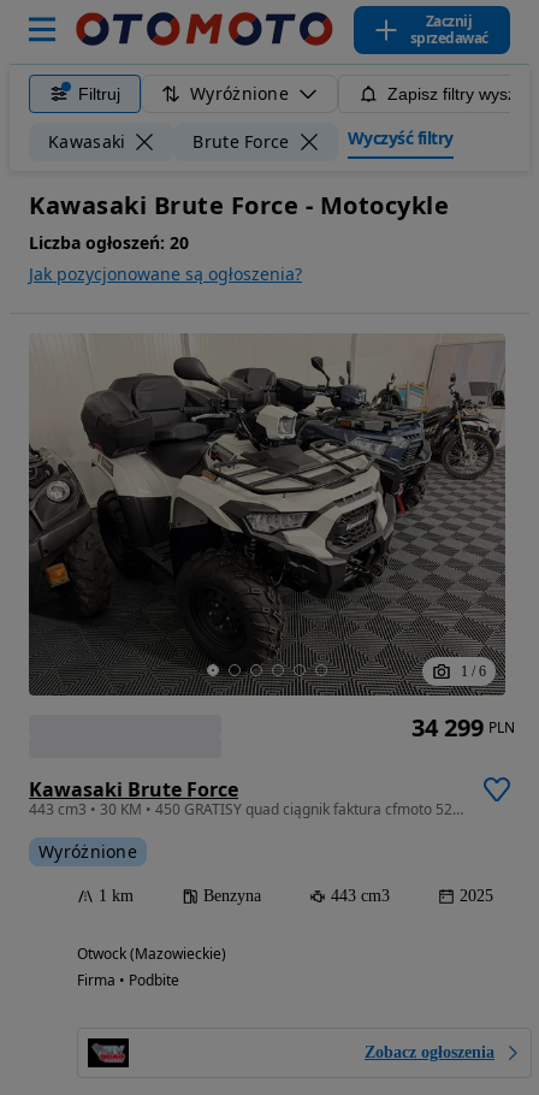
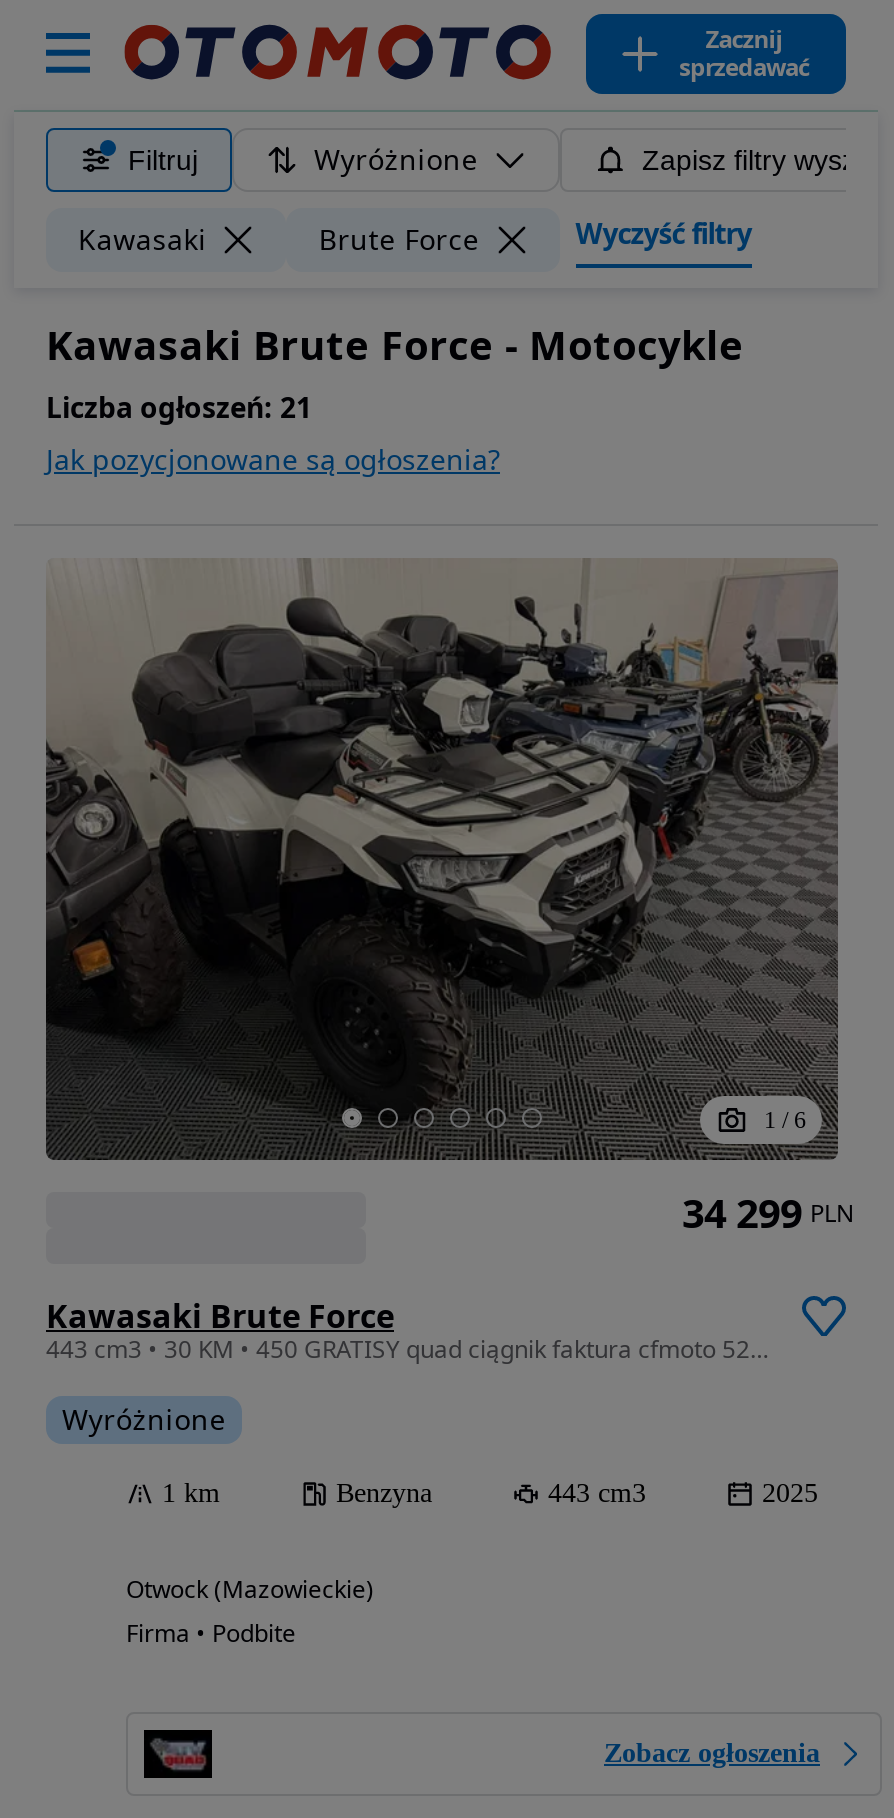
[29,231,189,254] Liczba ogłoszeń: 20 -> [46,388,312,426] Liczba ogłoszeń: 21

